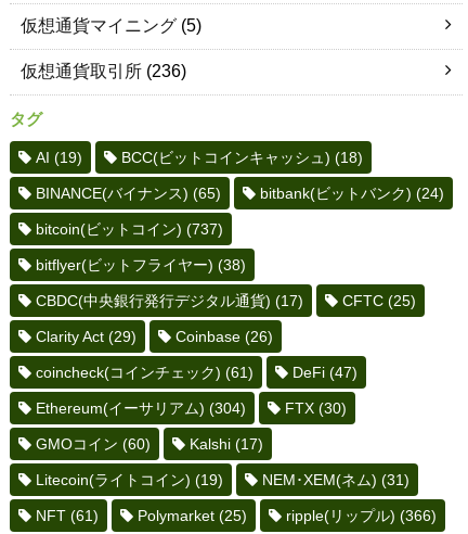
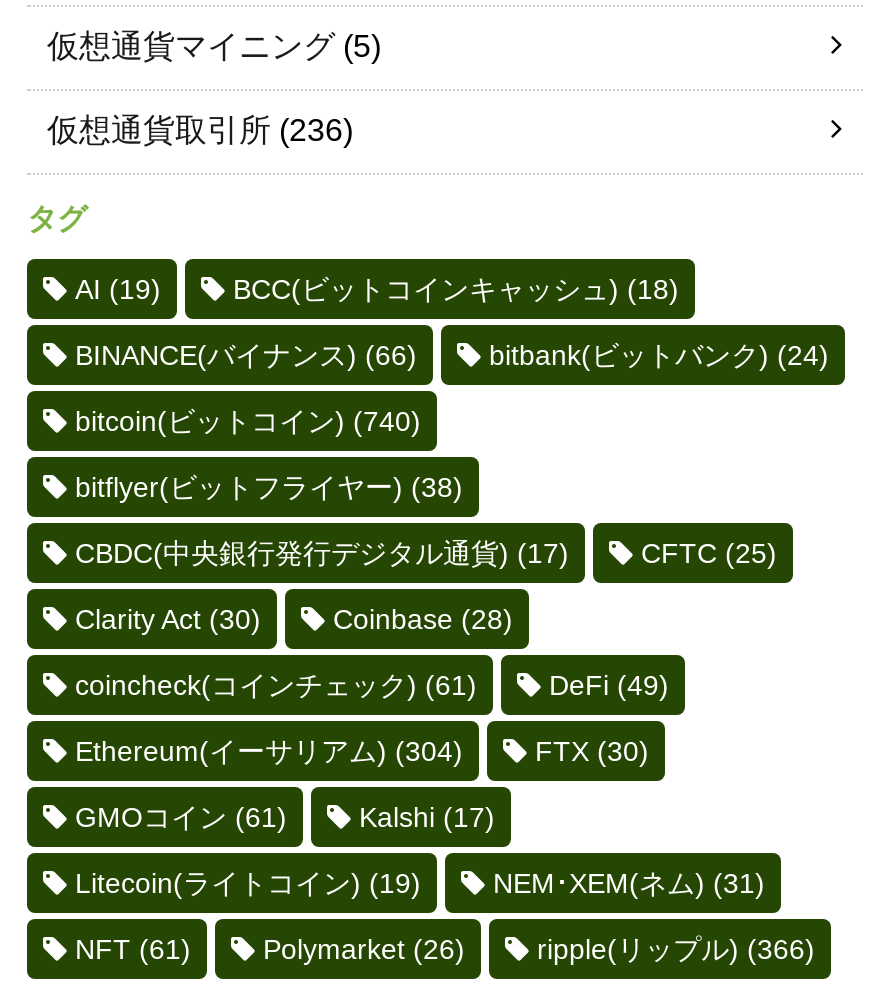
[36,184,221,202] BINANCE(バイナンス) (65) -> [75,339,417,371] BINANCE(バイナンス) (66)
[36,220,223,238] bitcoin(ビットコイン) (737) -> [75,405,421,437] bitcoin(ビットコイン) (740)
[36,328,136,345] Clarity Act (29) -> [75,603,261,635] Clarity Act (30)
[175,328,273,345] Coinbase (26) -> [333,603,513,635] Coinbase (28)
[292,363,357,381] DeFi (47) -> [549,669,669,701] DeFi (49)
[36,435,151,452] GMOコイン(60) -> [75,801,287,833] GMOコイン(61)
[138,507,247,524] Polymarket (25) -> [263,933,465,965] Polymarket (26)

